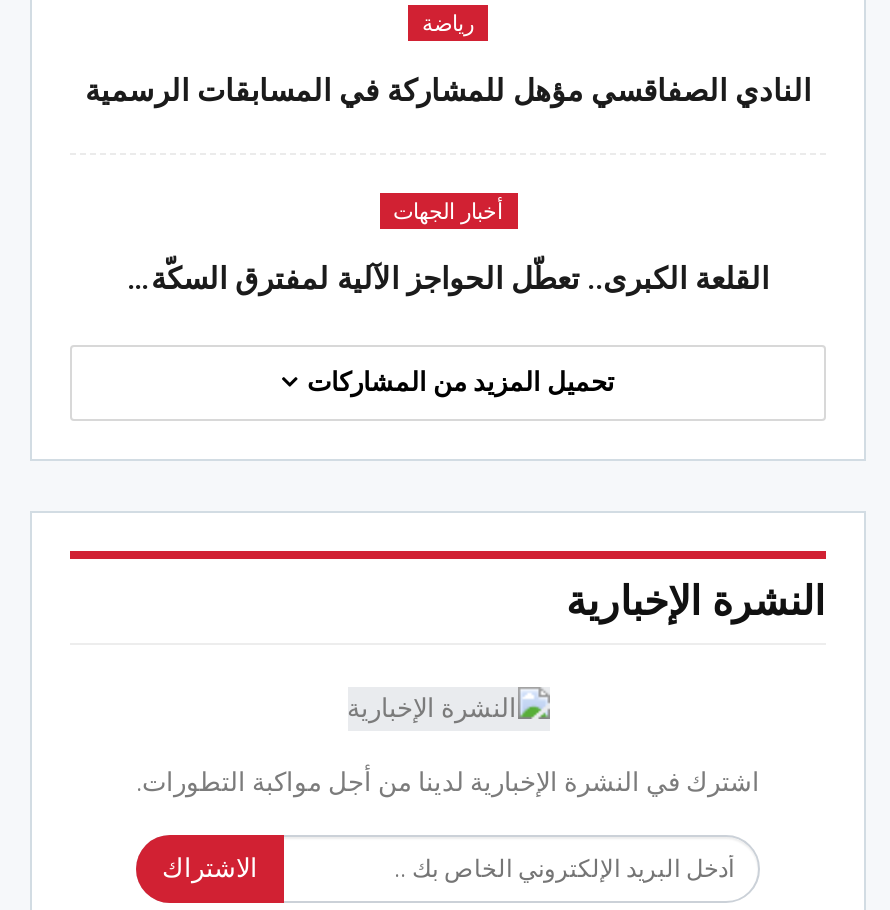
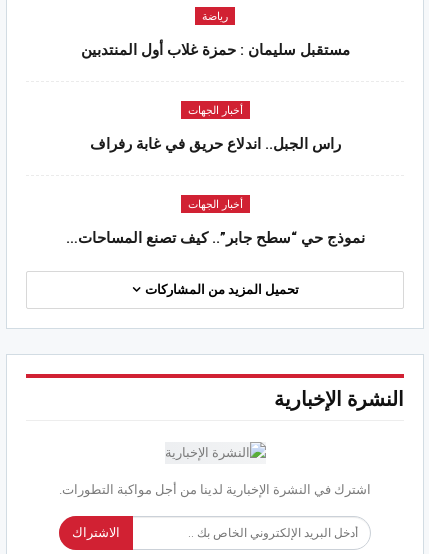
[85,73,811,109] النادي الصفاقسي مؤهل للمشاركة في المسابقات الرسمية -> [80,41,349,59] مستقبل سليمان : حمزة غلاب أول المنتدبين
[127,261,769,297] القلعة الكبرى.. تعطّل الحواجز الآلية لمفترق السكّة… -> [65,135,364,247] راس الجبل.. اندلاع حريق في غابة رفراف | أخبار الجهات | نموذج حي “سطح جابر”.. كيف تصنع المساحات…

